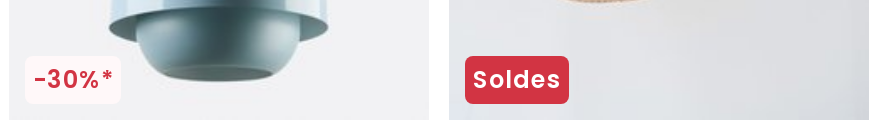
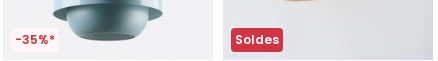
[33,62,113,96] -30%* -> [15,31,55,48] -35%*

